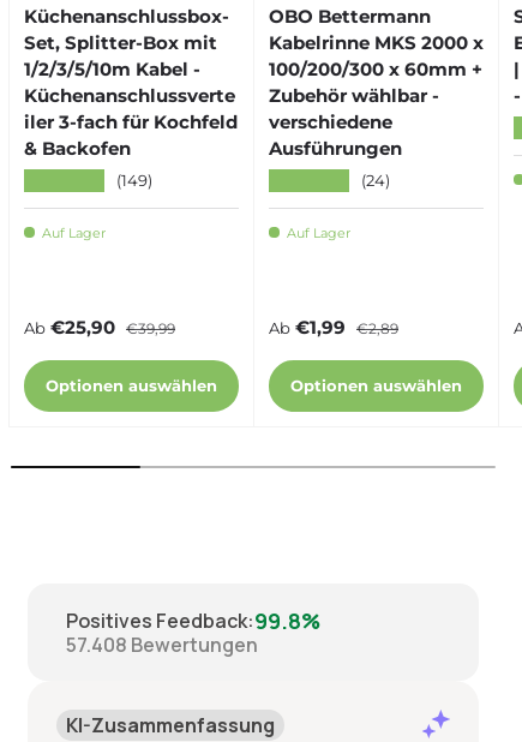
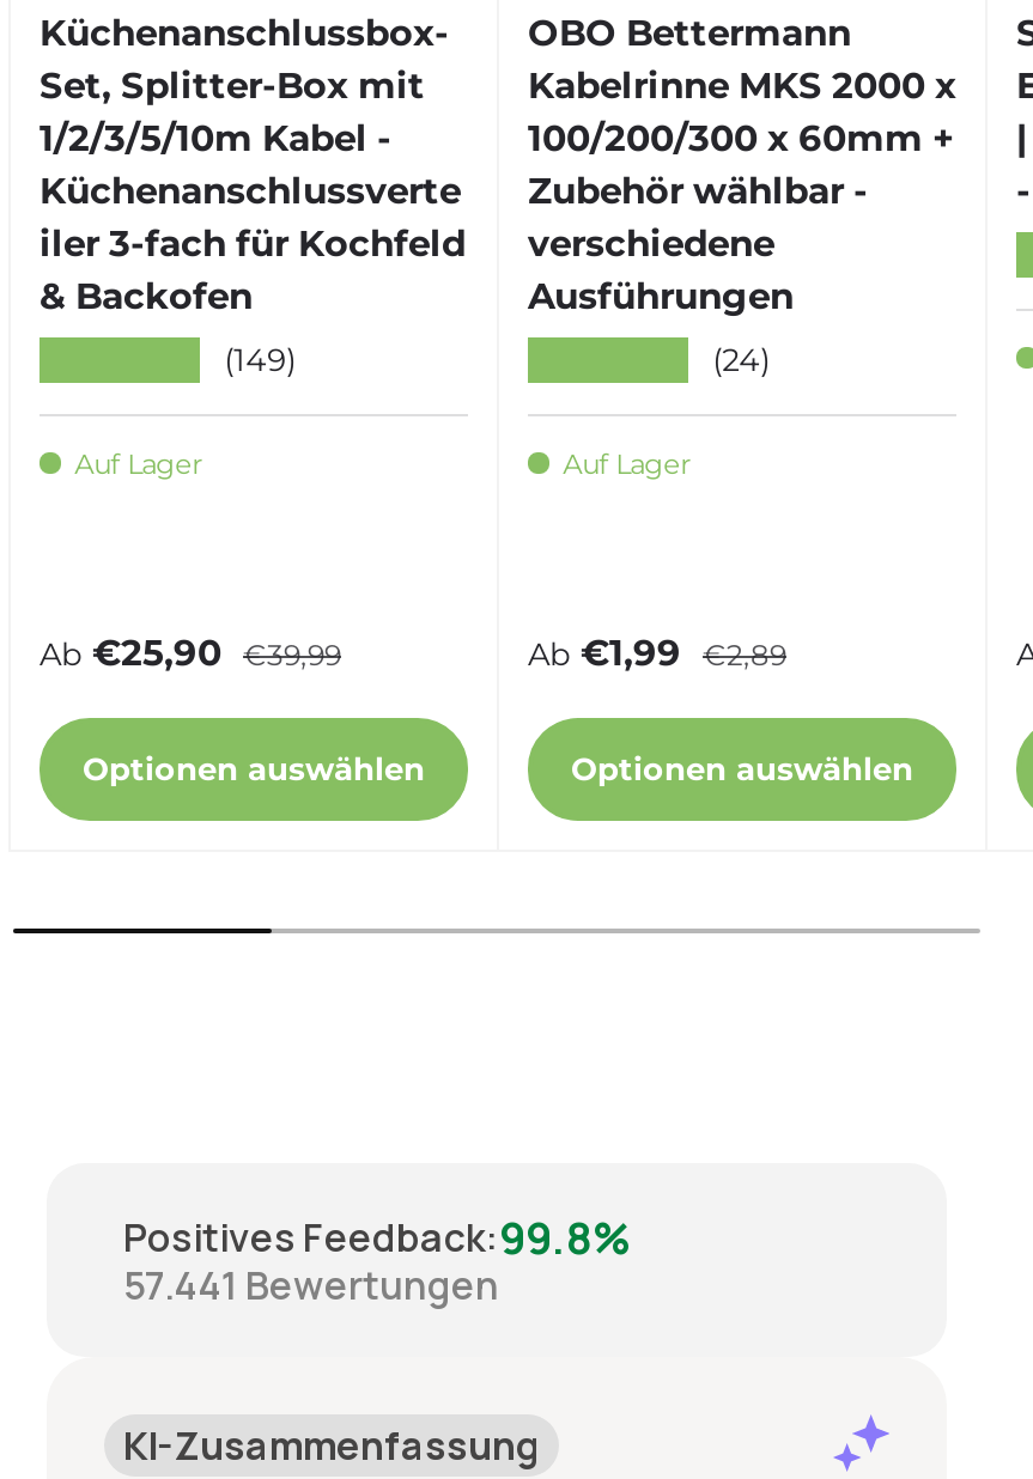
[66,632,258,658] 57.408 Bewertungen -> [123,1260,499,1312] 57.441 Bewertungen

